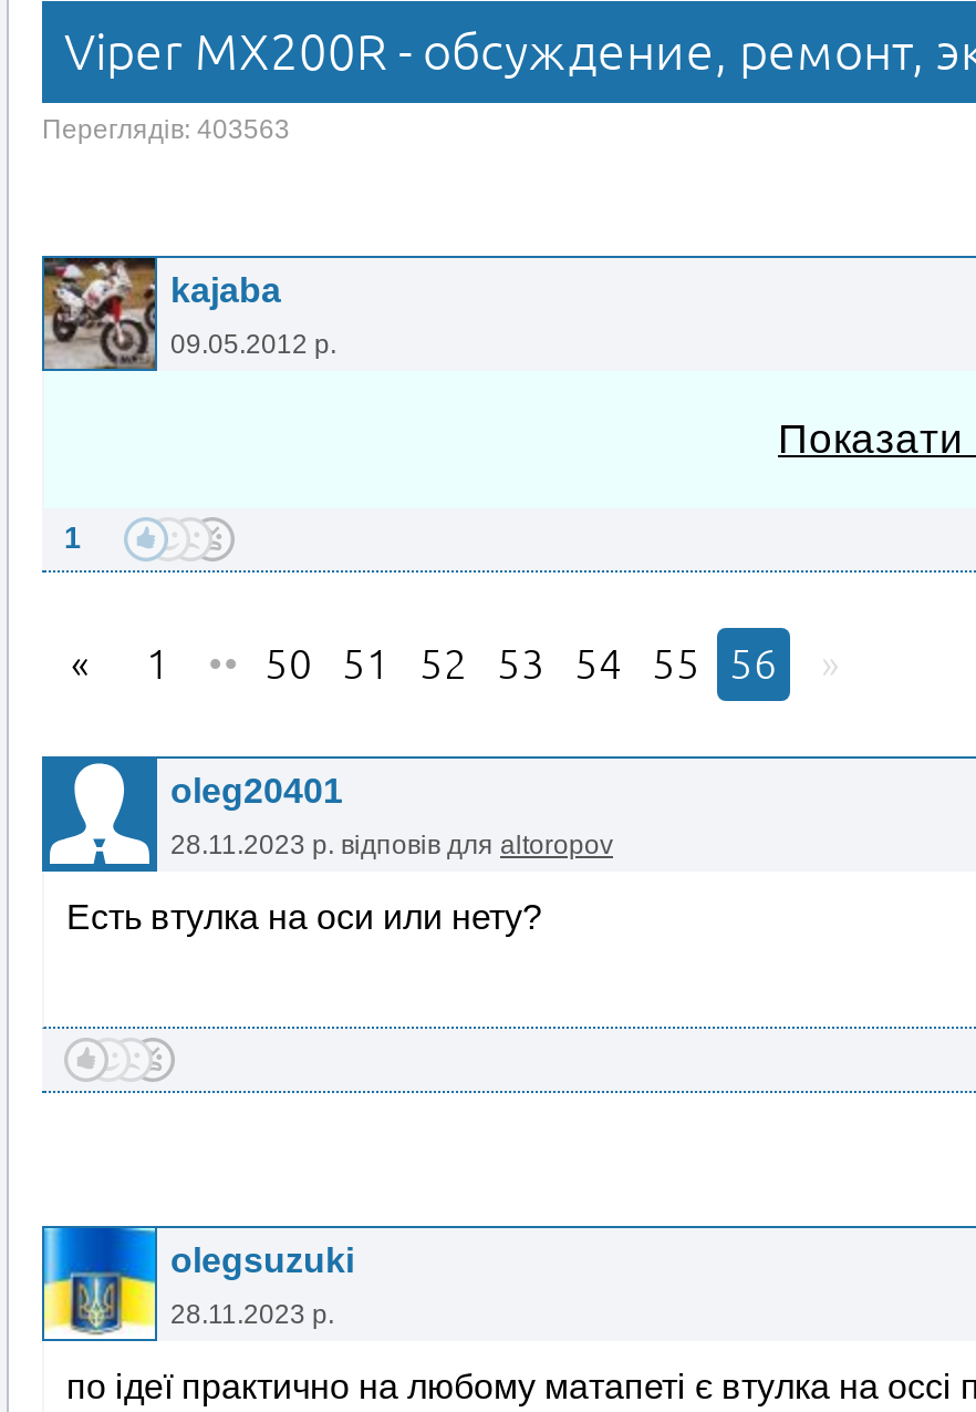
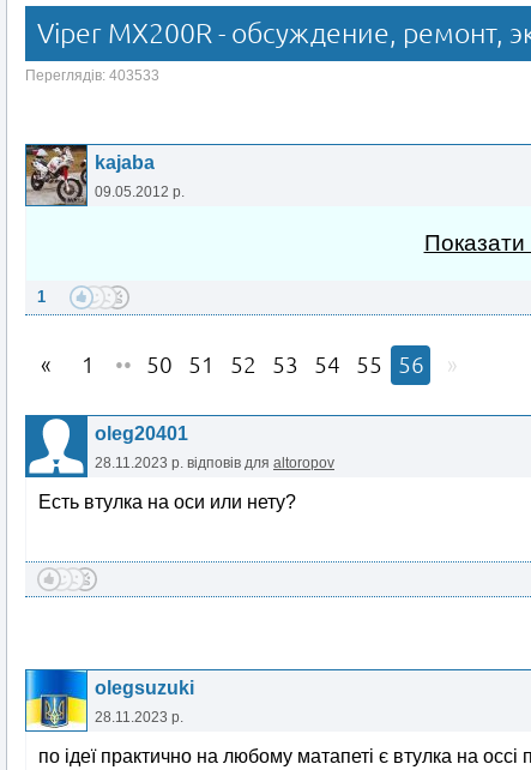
[42,114,290,145] Переглядів: 403563 -> [25,67,159,84] Переглядів: 403533

